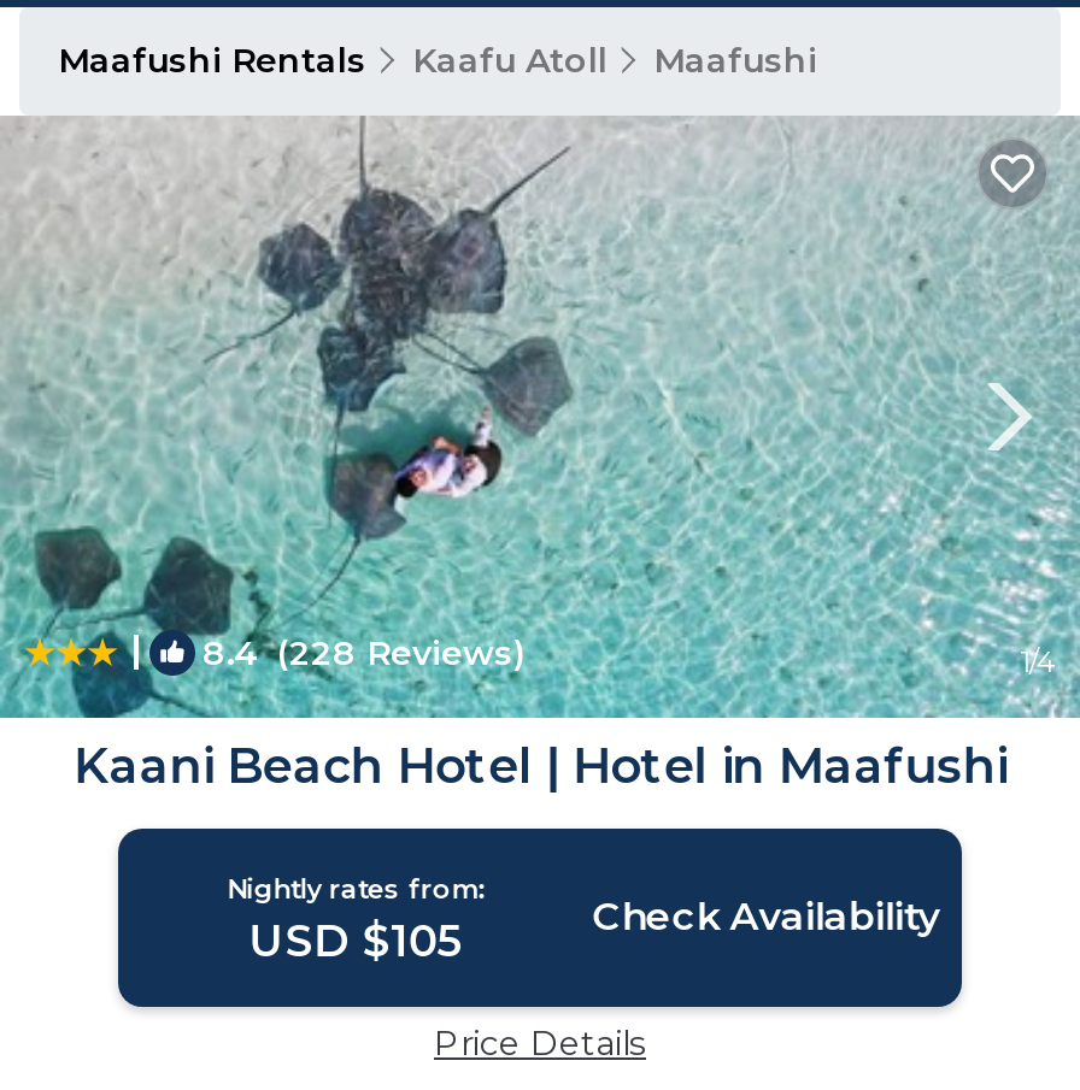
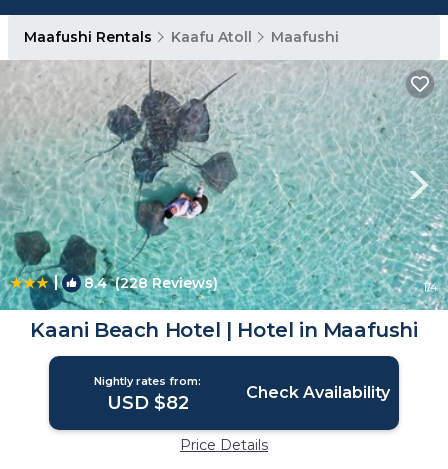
[249,915,463,968] USD $105 -> [107,392,189,414] USD $82

